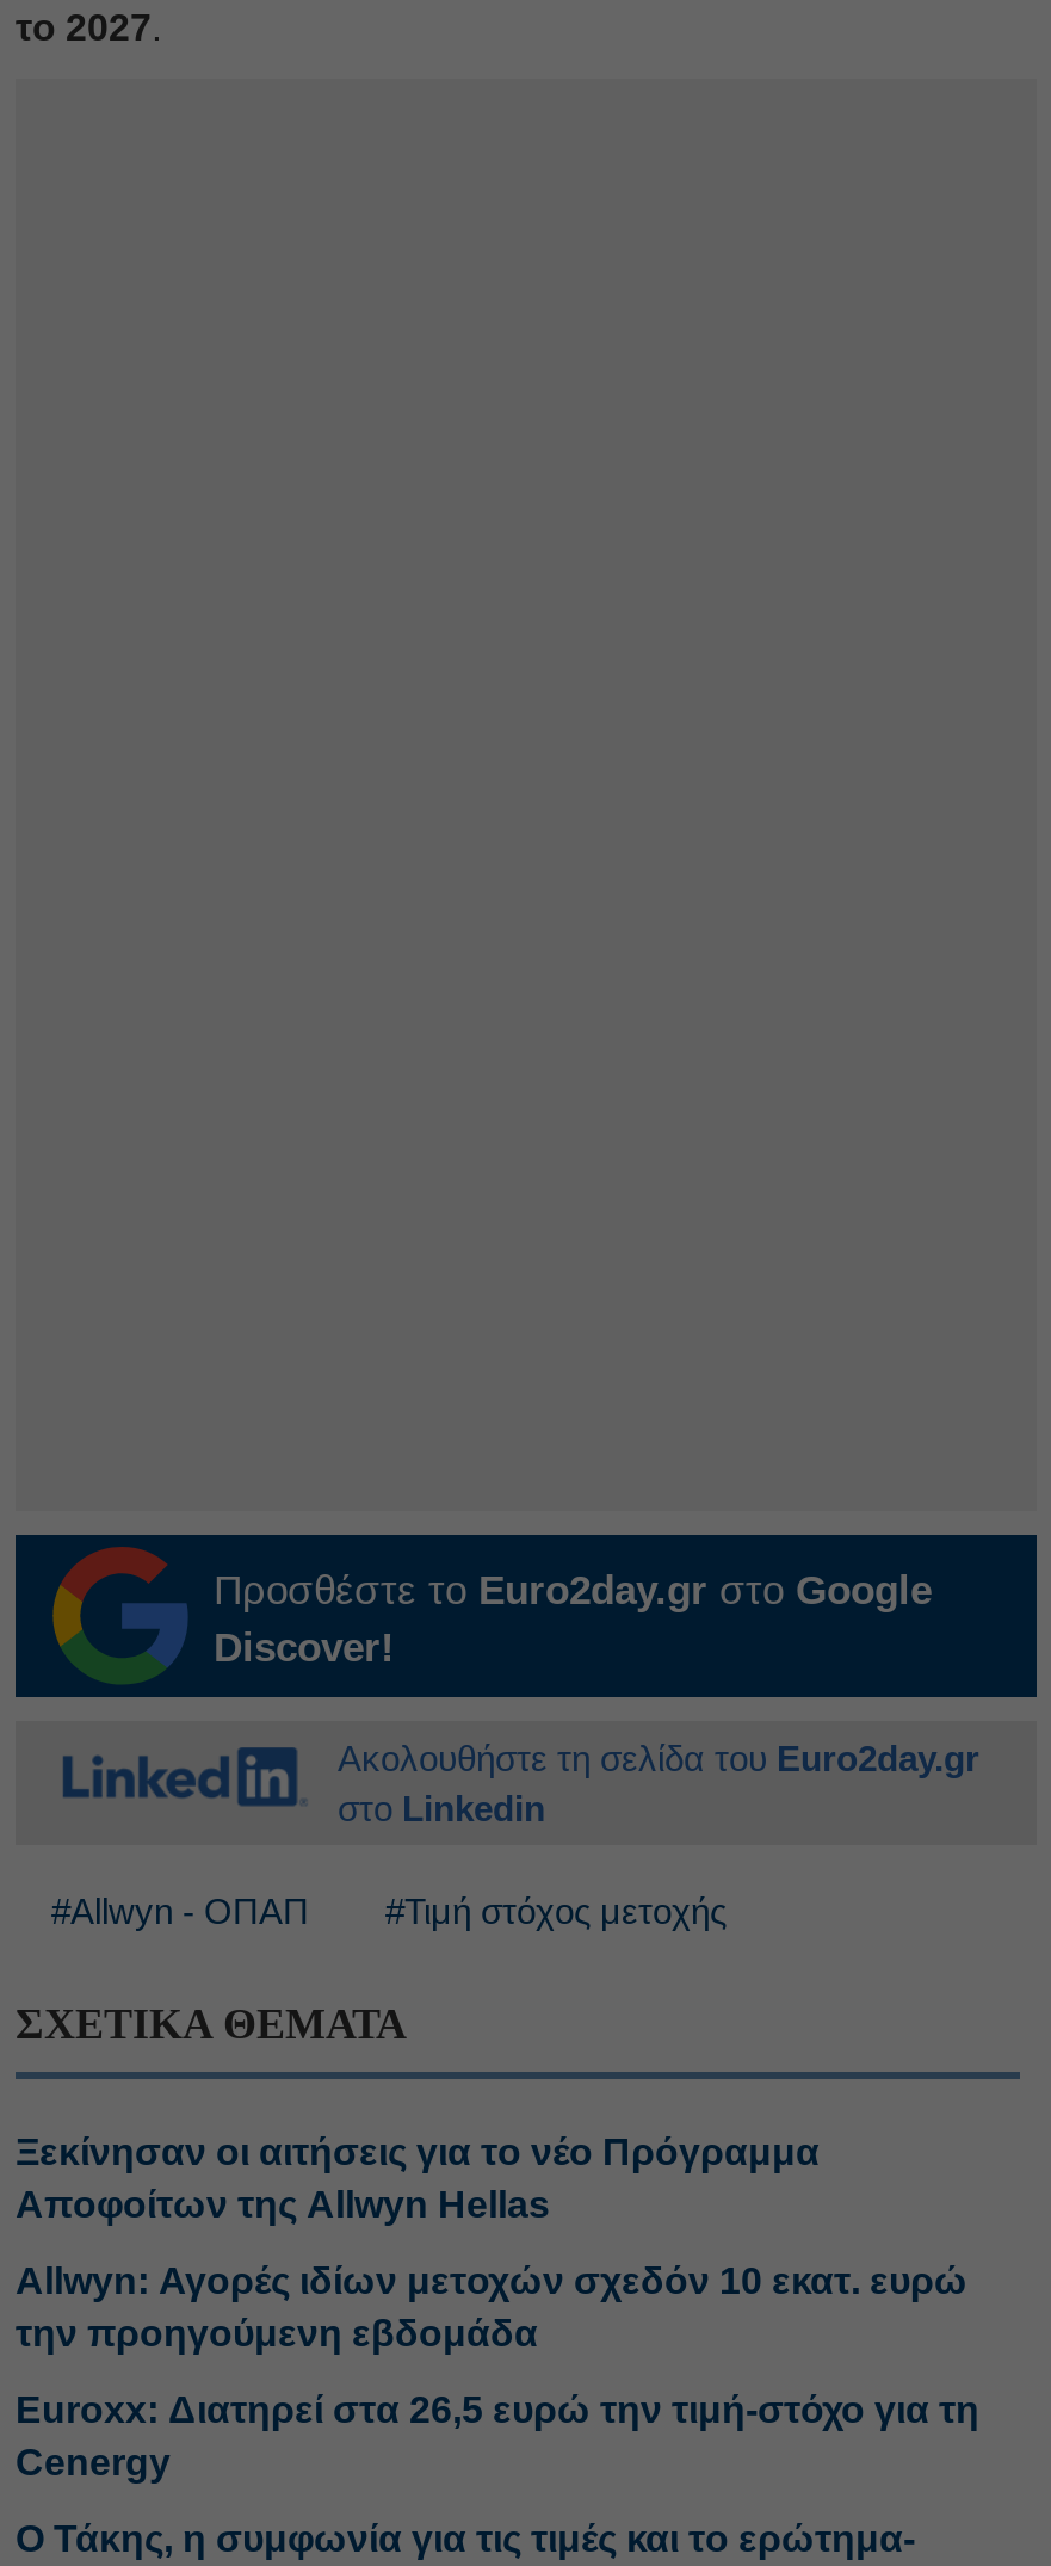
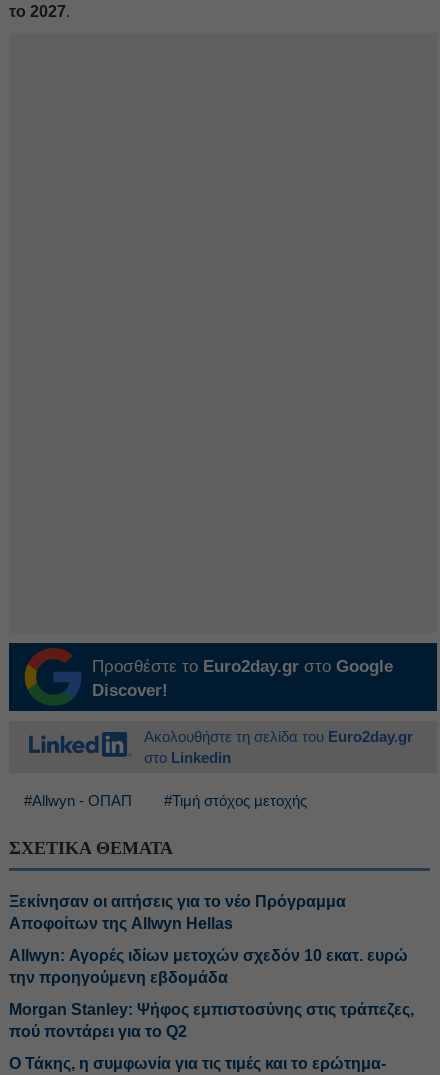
[16,2389,979,2482] Euroxx: Διατηρεί στα 26,5 ευρώ την τιμή-στόχο για τη | Cenergy -> [9,1001,414,1040] Morgan Stanley: Ψήφος εμπιστοσύνης στις τράπεζες, | πού ποντάρει για το Q2

